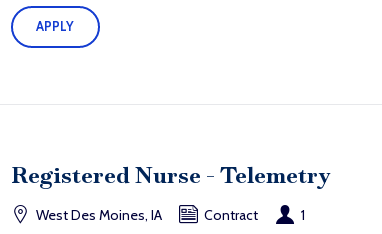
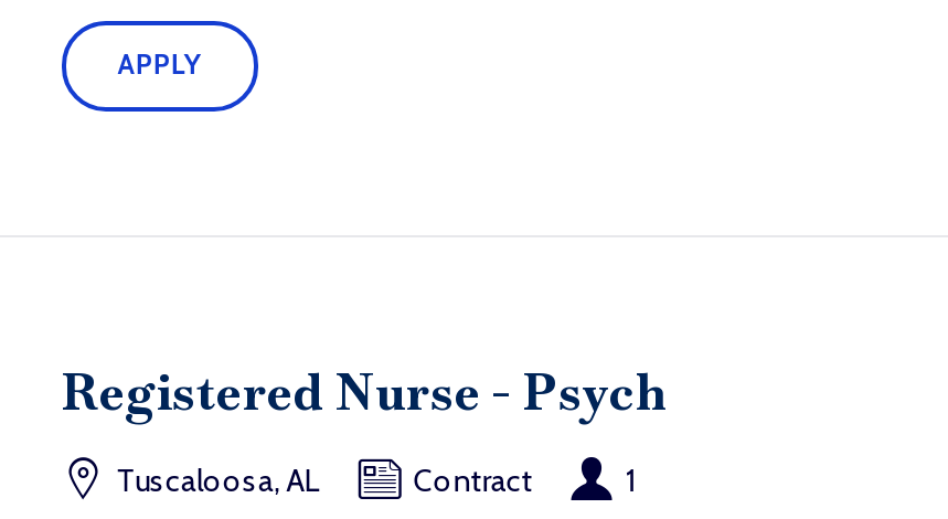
[11,161,331,190] Registered Nurse - Telemetry -> [62,361,667,425] Registered Nurse - Psych
[36,206,162,224] West Des Moines, IA -> [117,460,320,500] Tuscaloosa, AL

